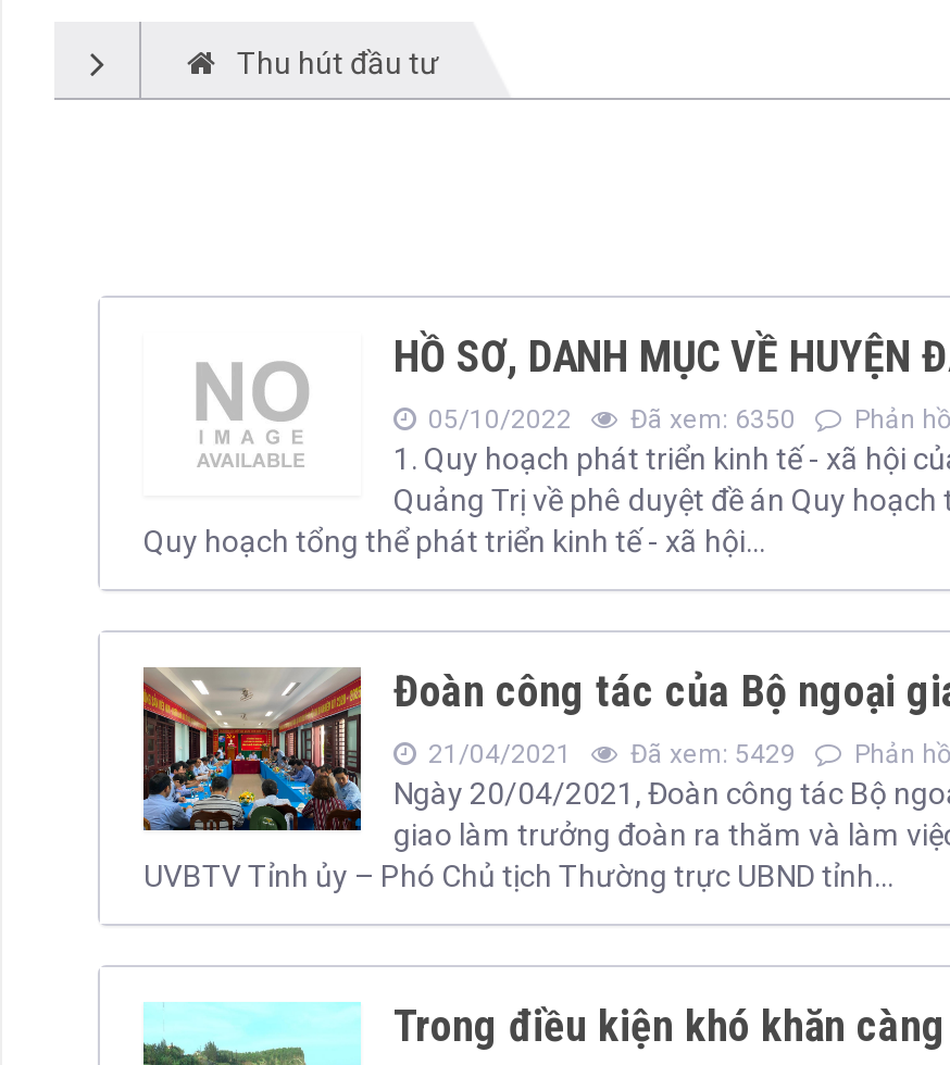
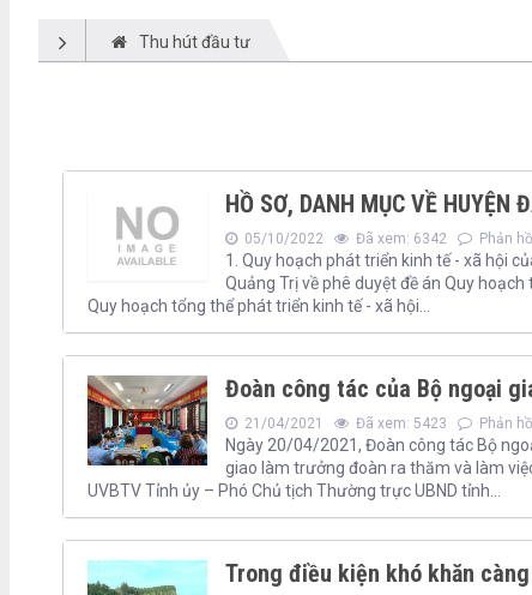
[624,404,815,435] Đã xem: 6350 -> [352,230,458,247] Đã xem: 6342
[624,739,815,769] Đã xem: 5429 -> [352,415,458,432] Đã xem: 5423

